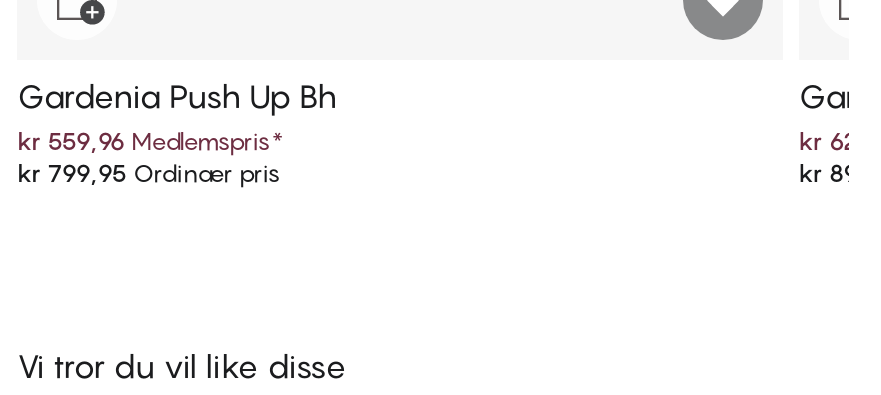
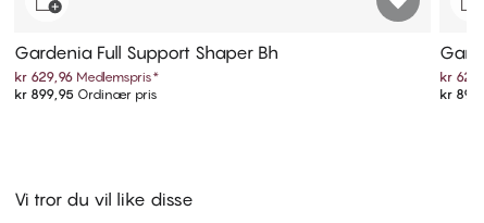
[17,75,337,187] Gardenia Push Up Bh | kr 559,96 Medlemspris* | kr 799,95 Ordinær pris -> [14,41,278,102] Gardenia Full Support Shaper Bh | kr 629,96 Medlemspris* | kr 899,95 Ordinær pris

